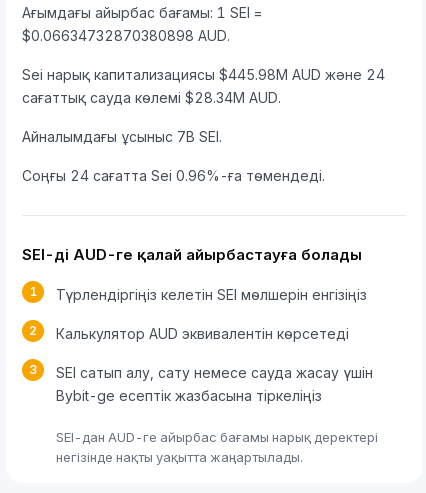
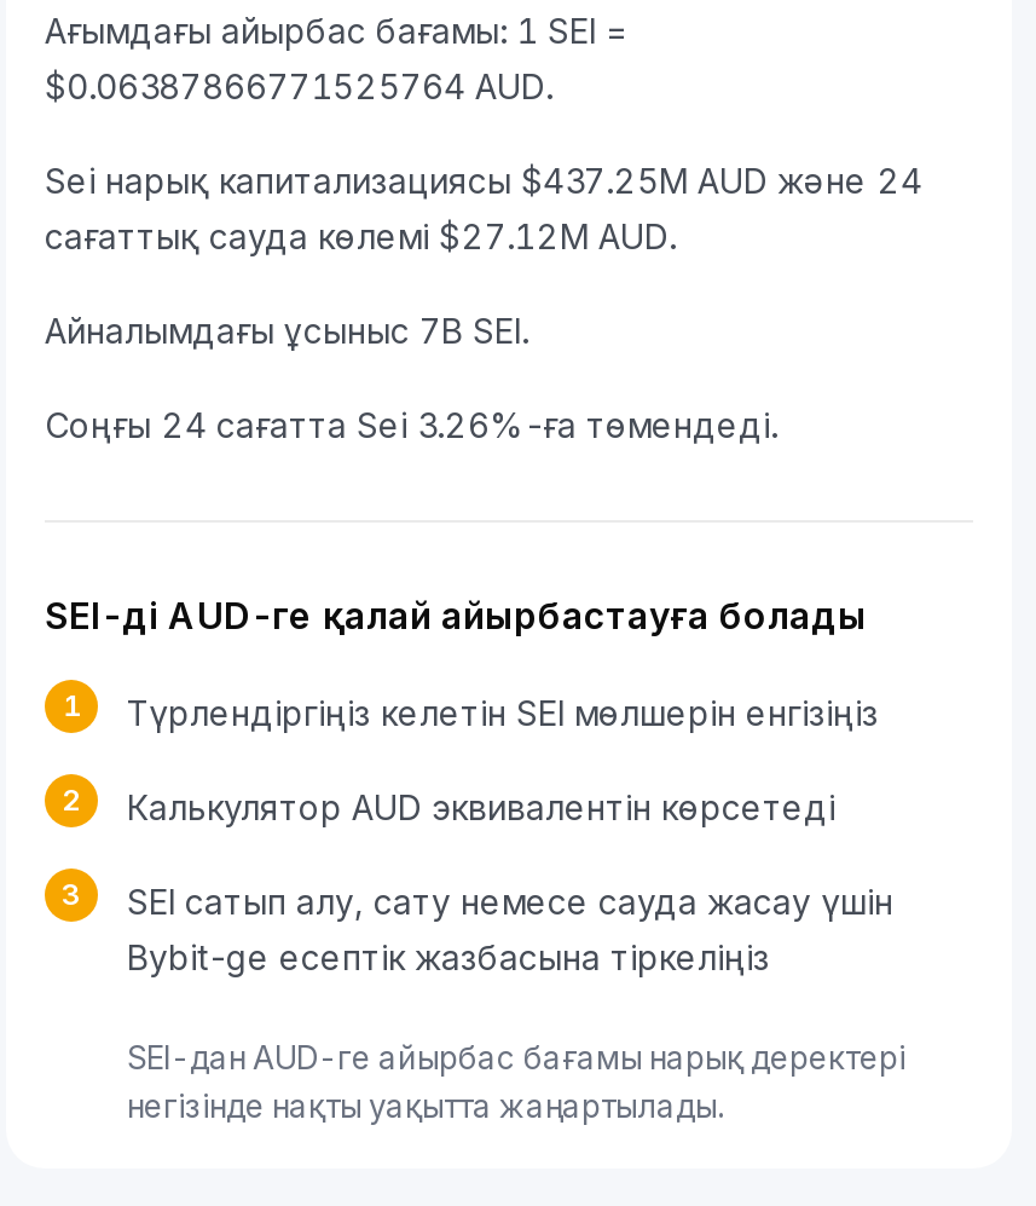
[22,27,230,44] $0.06634732870380898 AUD. -> [45,65,552,106] $0.06387866771525764 AUD.
[22,66,385,83] Sei нарық капитализациясы $445.98M AUD және 24 -> [45,160,922,201] Sei нарық капитализациясы $437.25M AUD және 24
[22,89,281,106] сағаттық сауда көлемі $28.34M AUD. -> [45,215,676,256] сағаттық сауда көлемі $27.12M AUD.
[22,167,325,184] Соңғы 24 сағатта Sei 0.96%-ға төмендеді. -> [45,404,777,445] Соңғы 24 сағатта Sei 3.26%-ға төмендеді.

